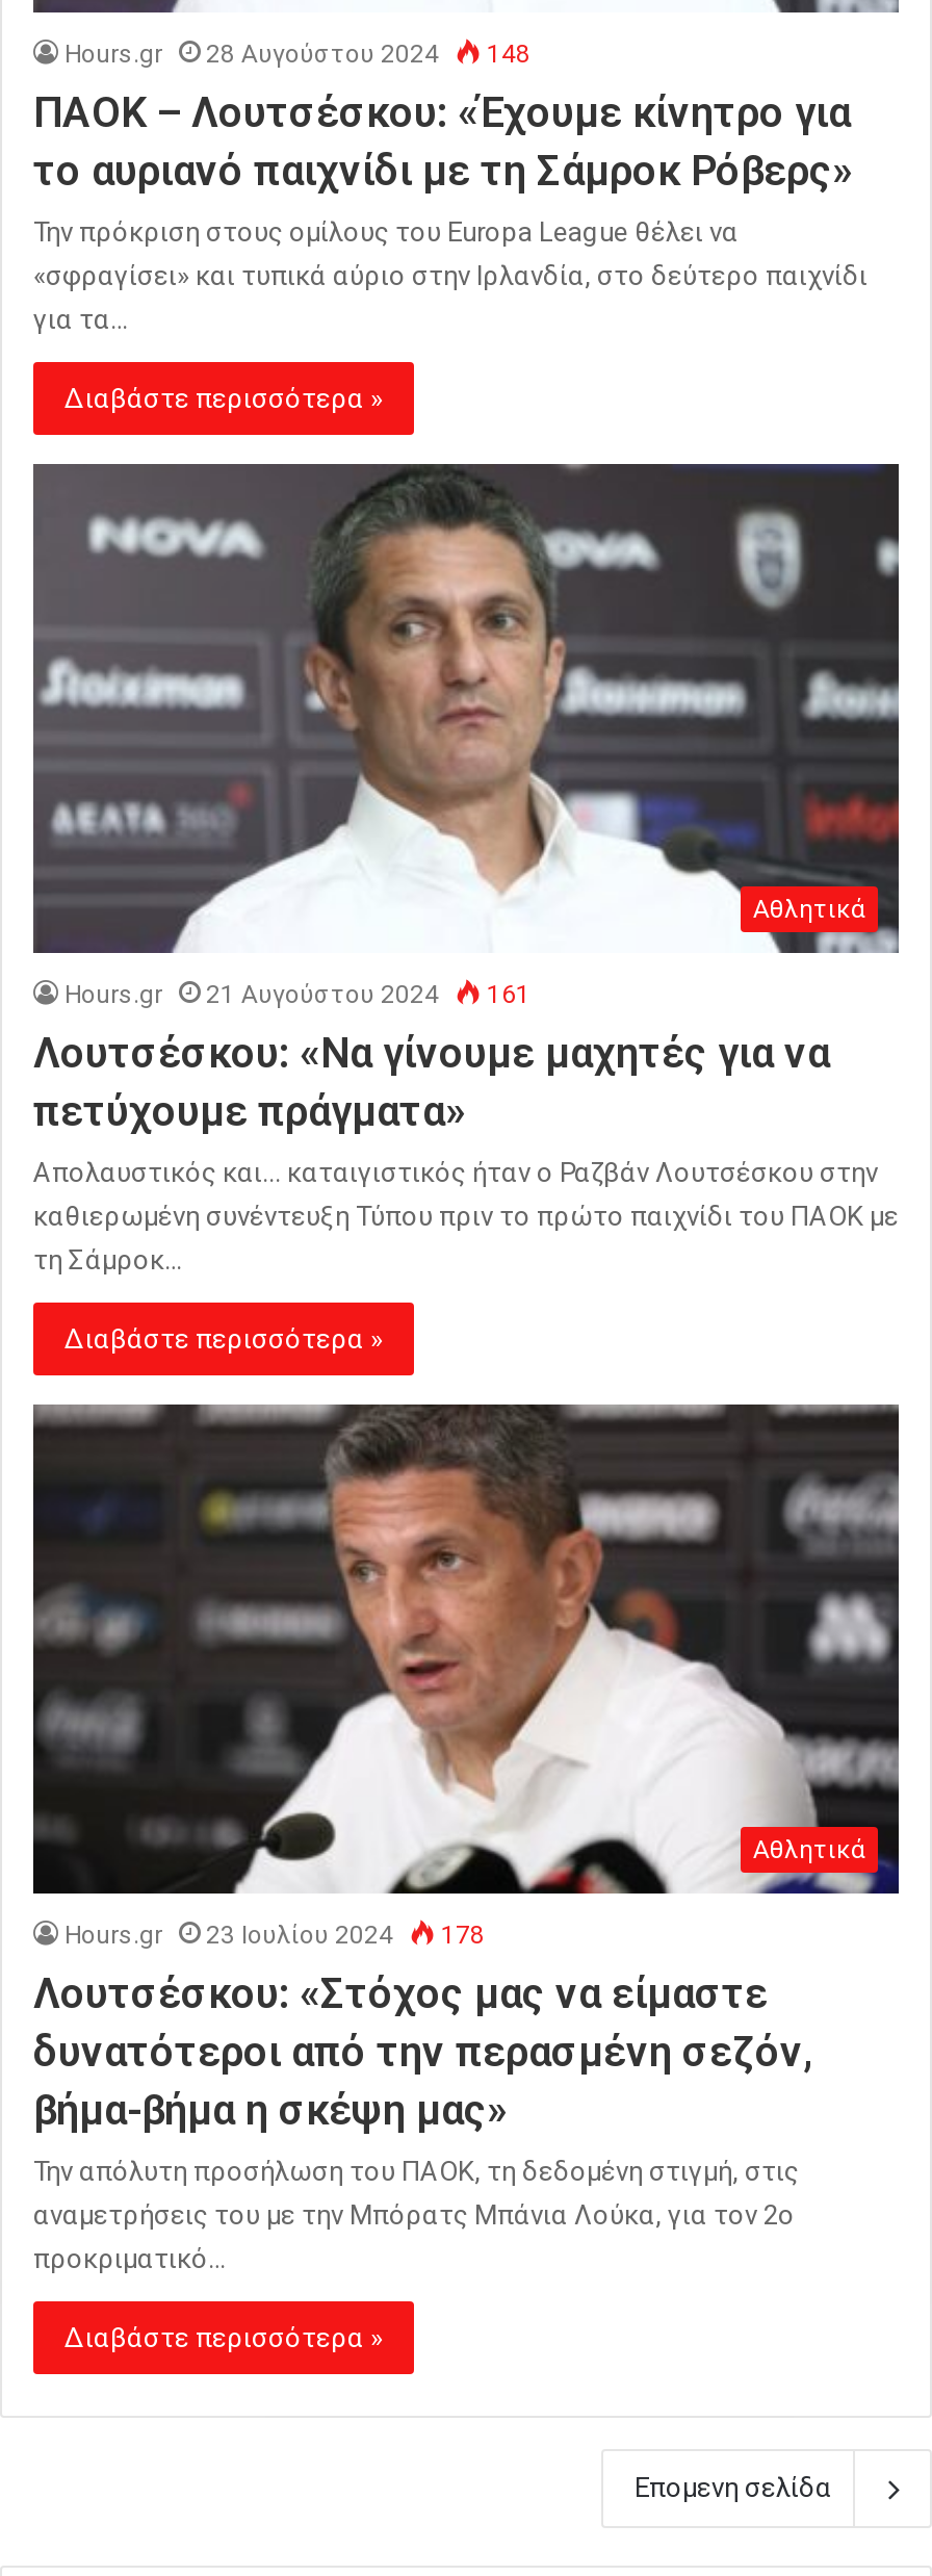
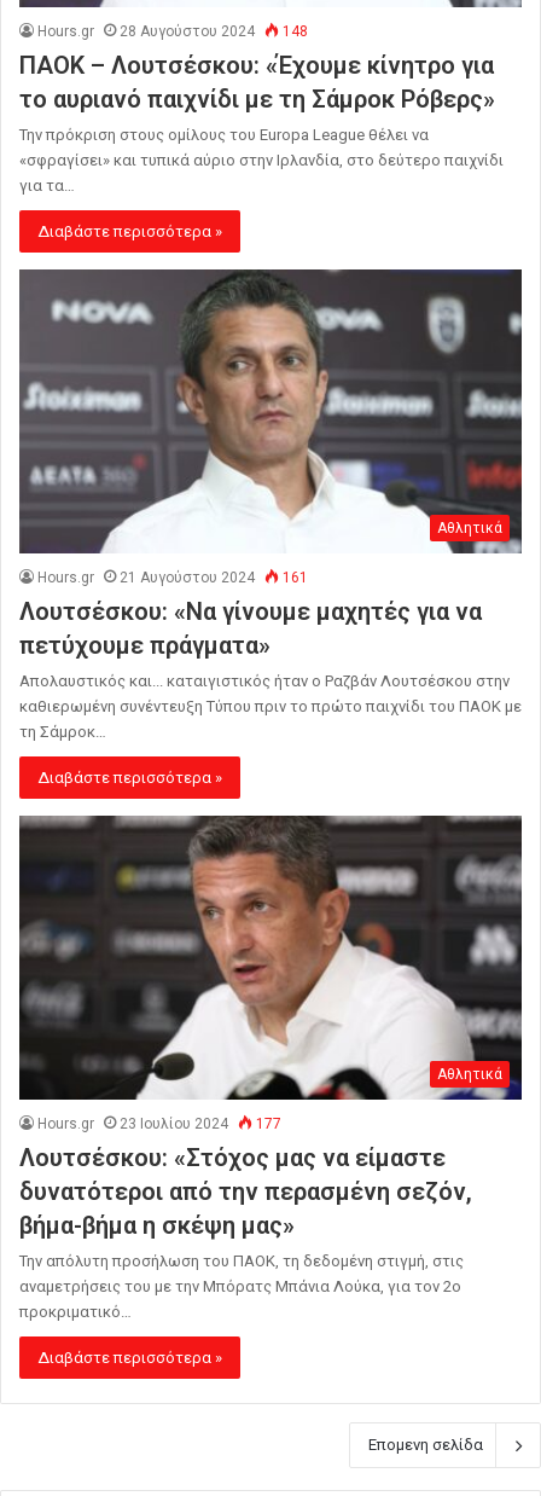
[64,1920,485,1949] Hours.gr 23 Ιουλίου 2024 178 -> [37,1115,281,1132] Hours.gr 23 Ιουλίου 2024 177

